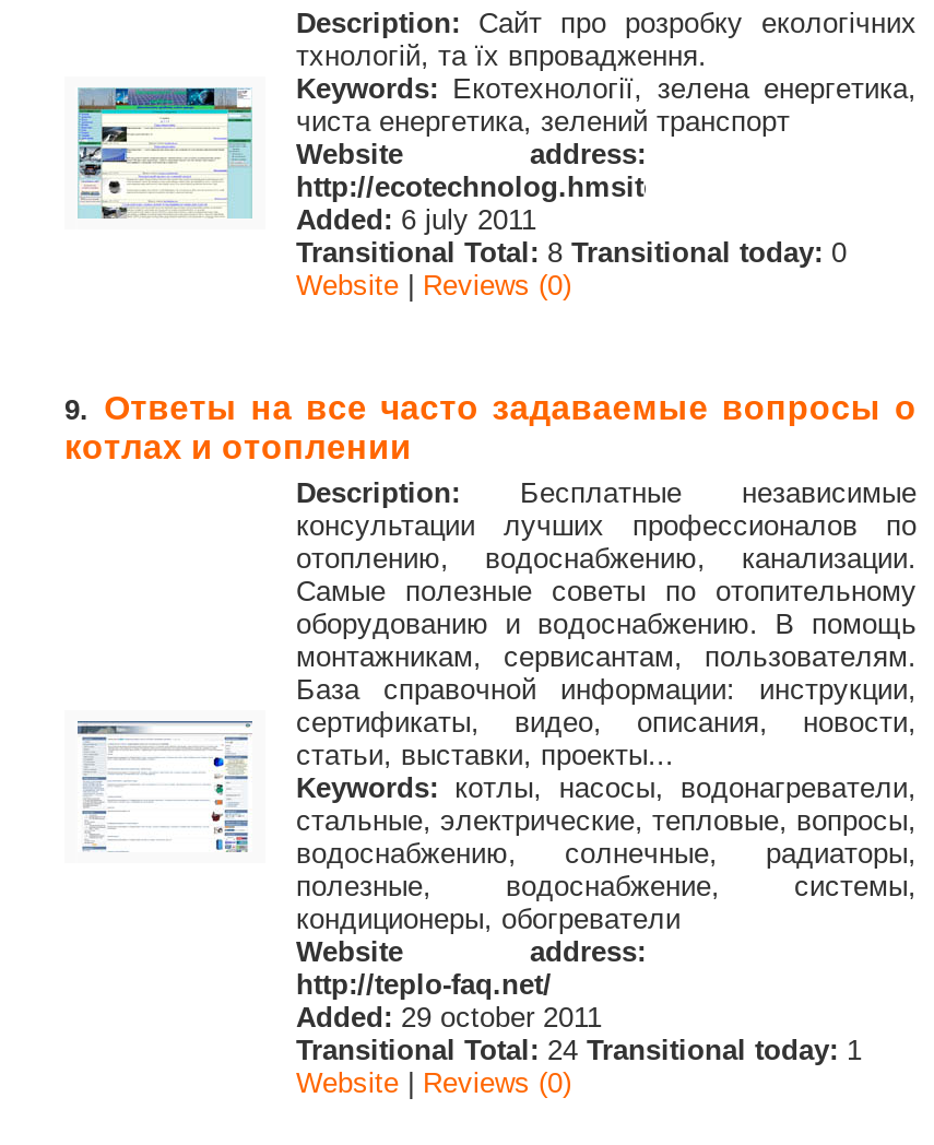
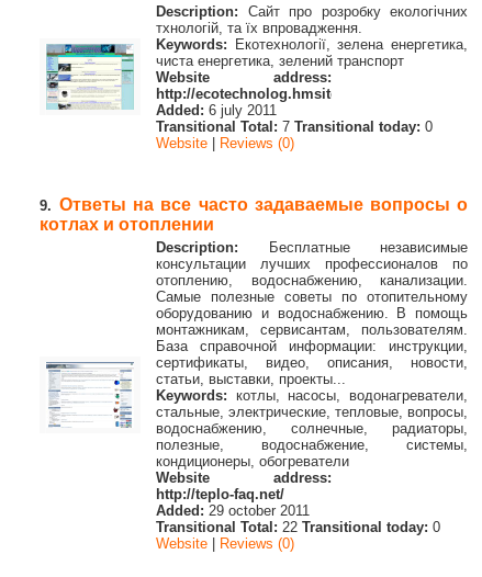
[296,236,847,269] Transitional Total: 8 Transitional today: 0 -> [156,118,433,135] Transitional Total: 7 Transitional today: 0
[296,1034,862,1066] Transitional Total: 24 Transitional today: 1 -> [156,519,440,535] Transitional Total: 22 Transitional today: 0

